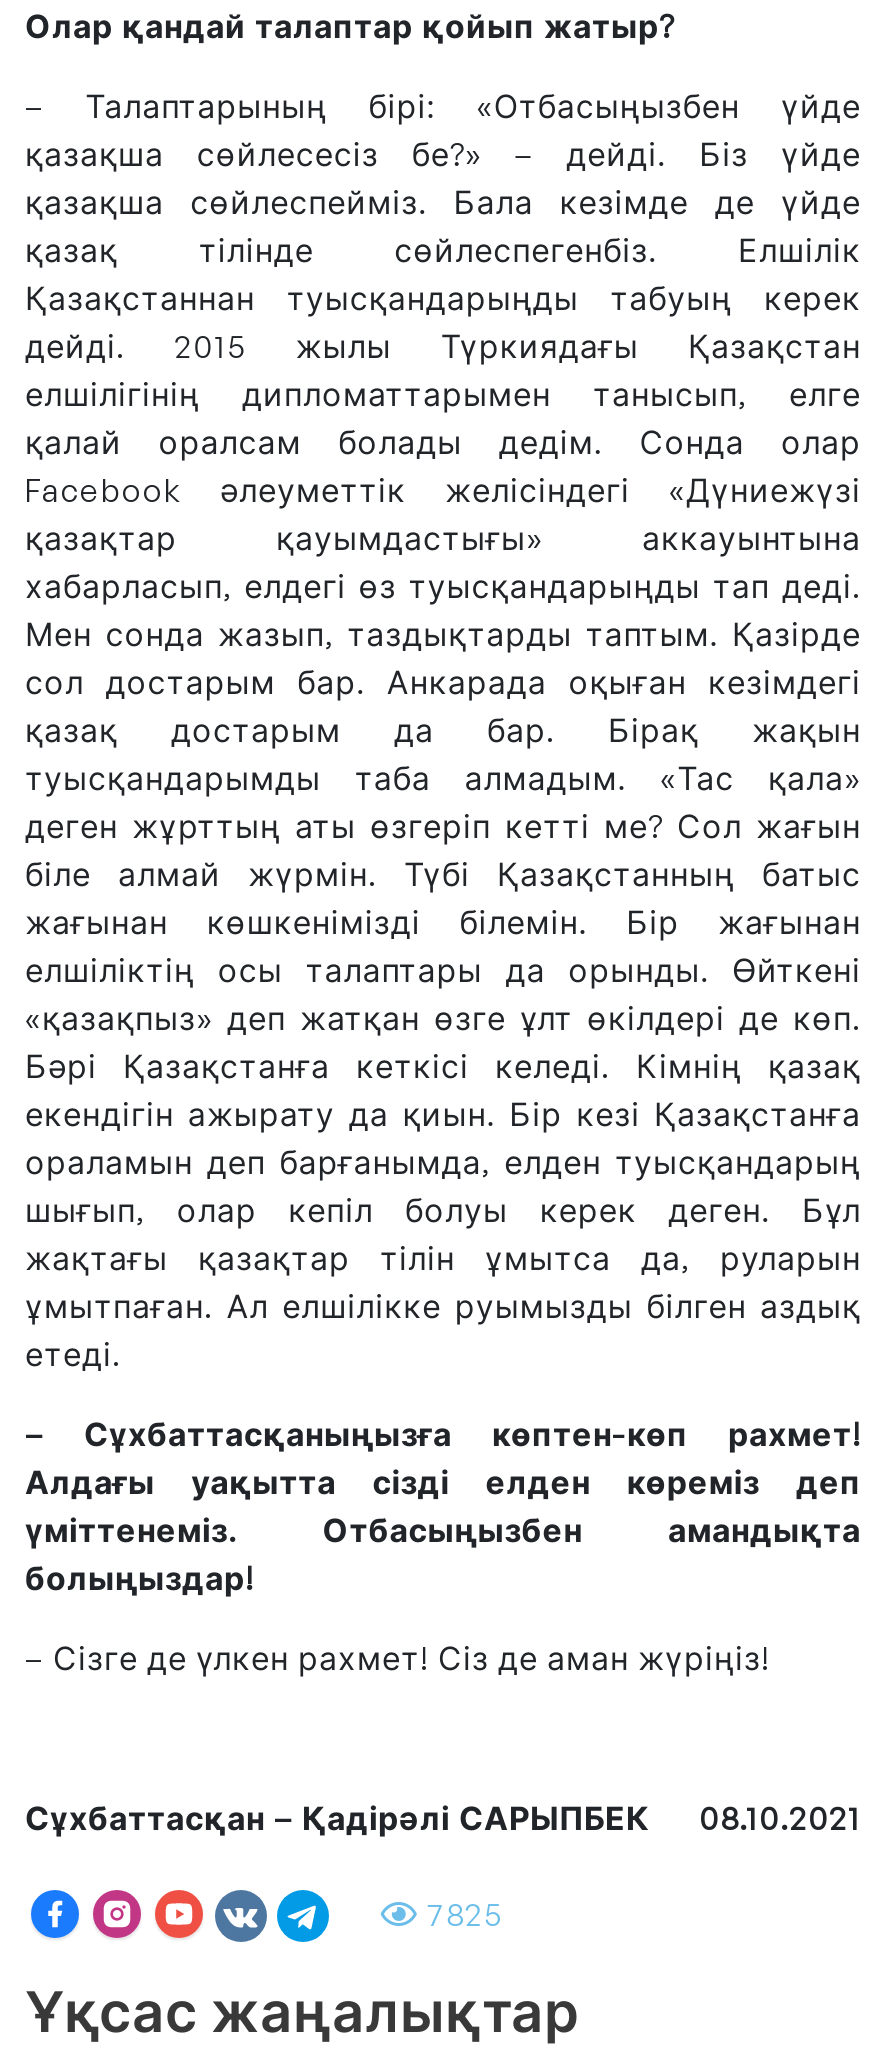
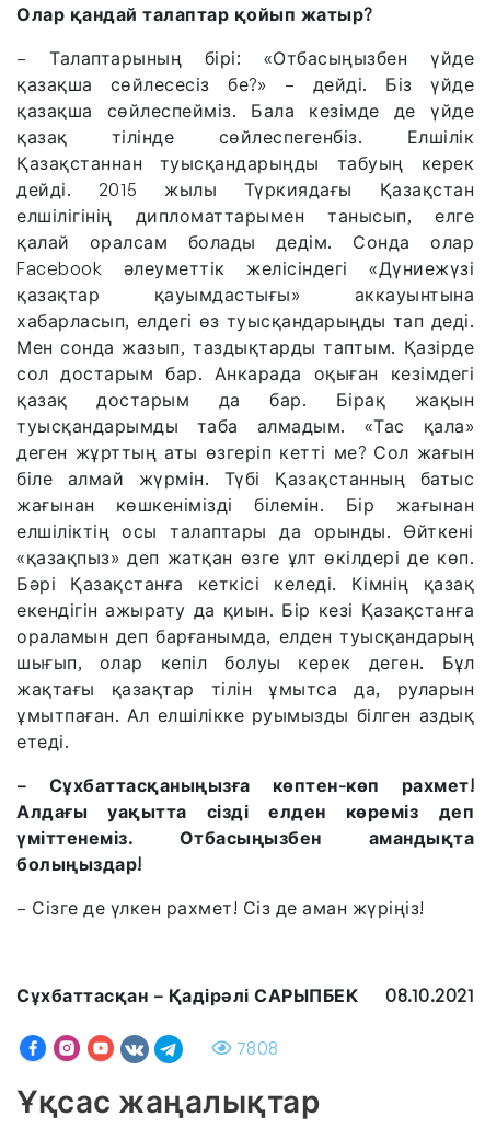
[418,1893,503,1933] 7825 -> [231,1037,279,1059] 7808

